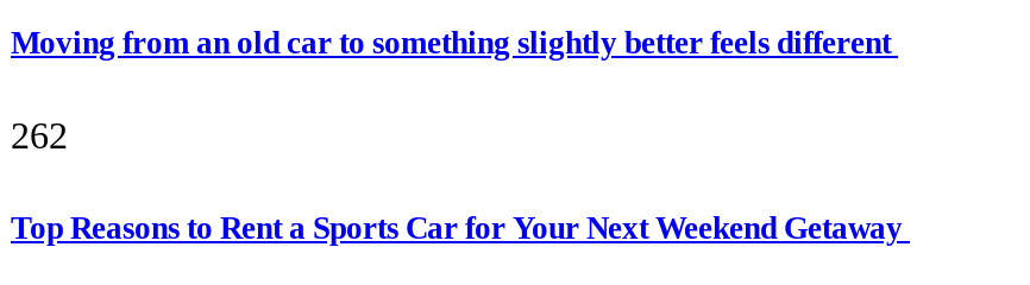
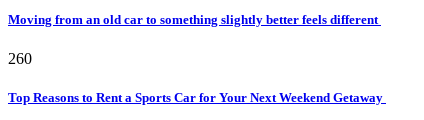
[11,116,77,156] 262 -> [8,50,36,67] 260

